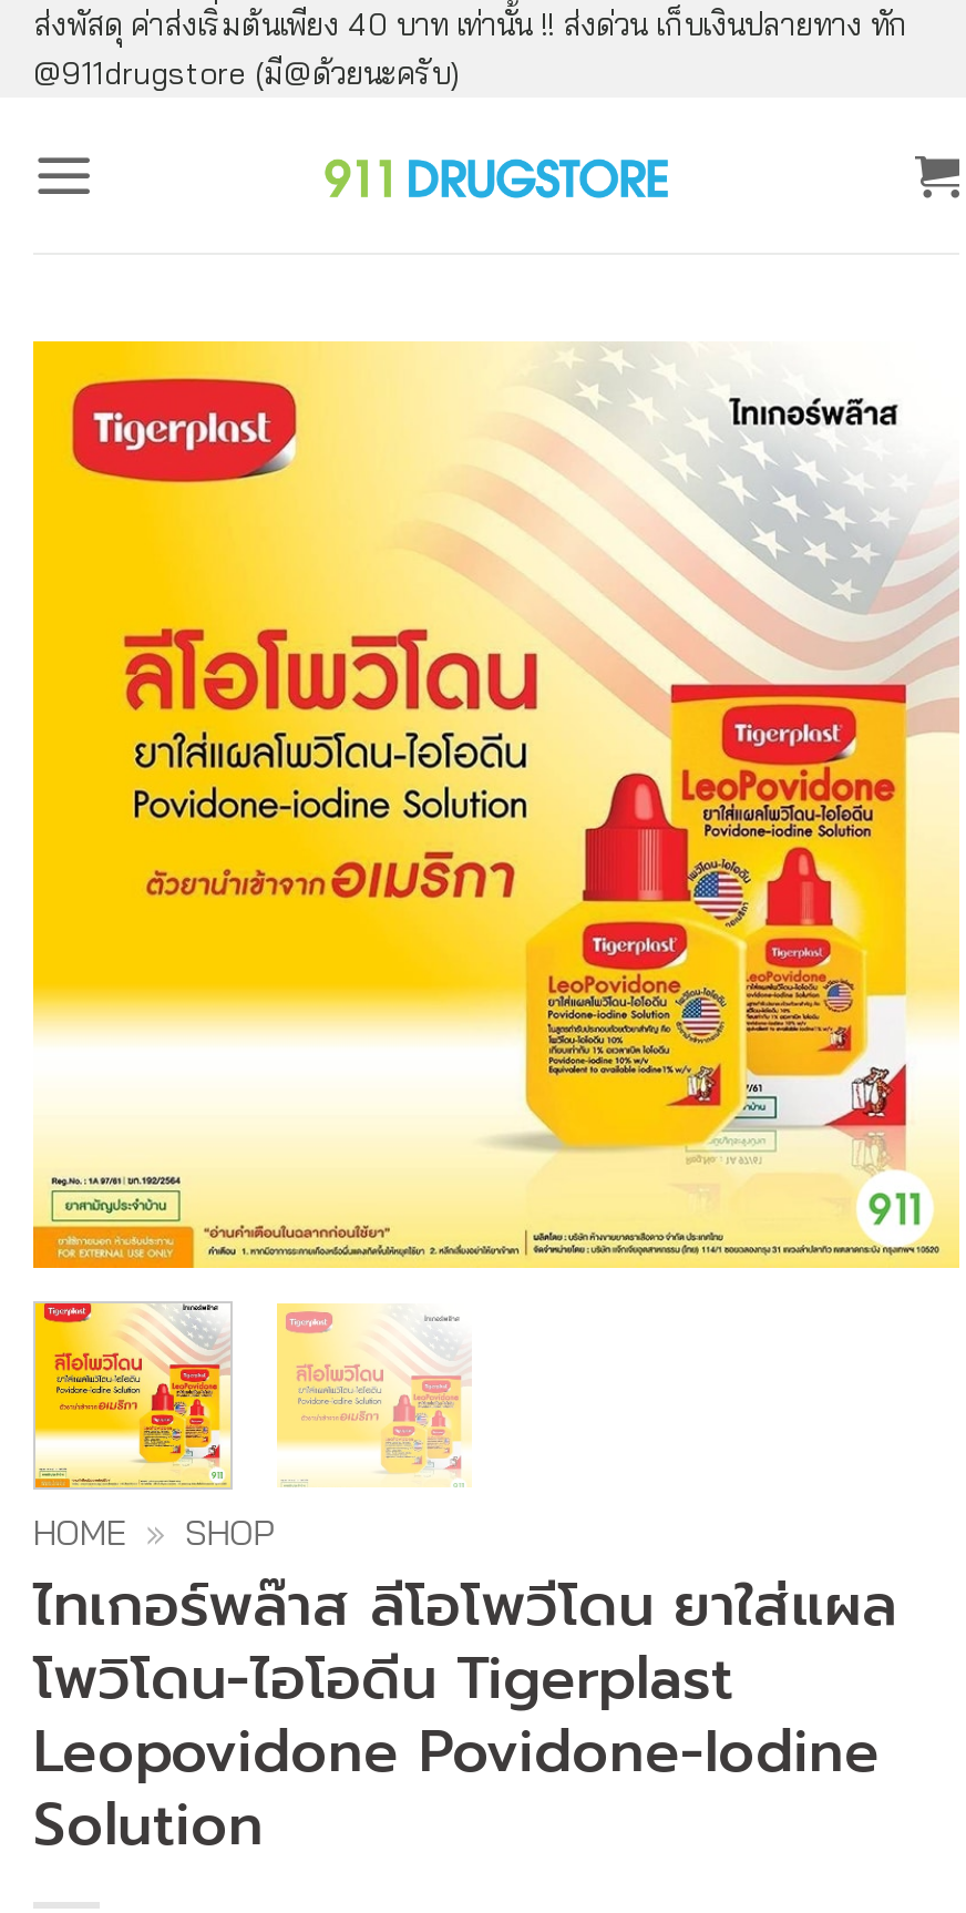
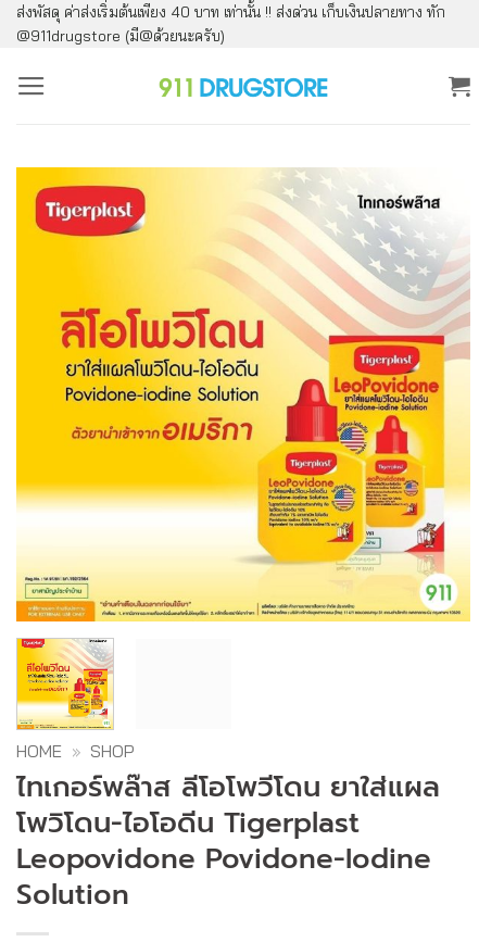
[275,1301,472,1487] [image] -> none

